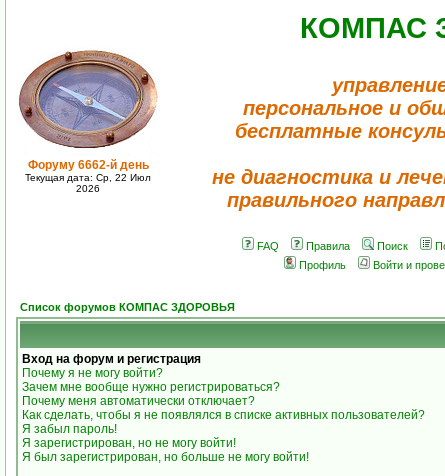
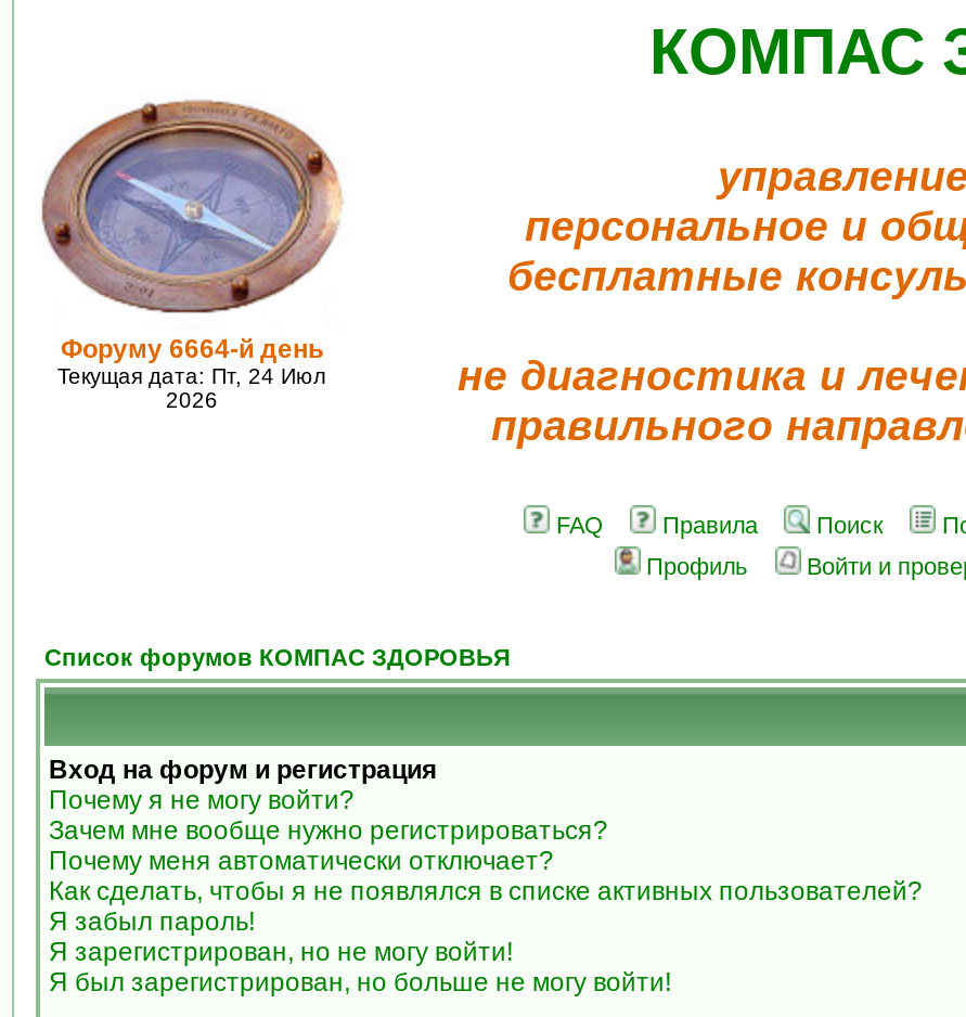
[27,158,148,172] Форуму 6662-й день -> [61,334,323,364] Форуму 6664-й день
[25,172,151,183] Текущая дата: Ср, 22 Июл -> [57,364,326,388] Текущая дата: Пт, 24 Июл

